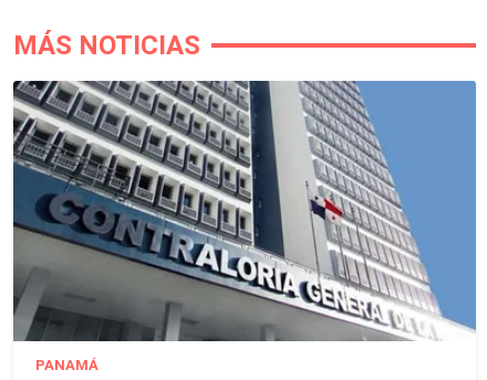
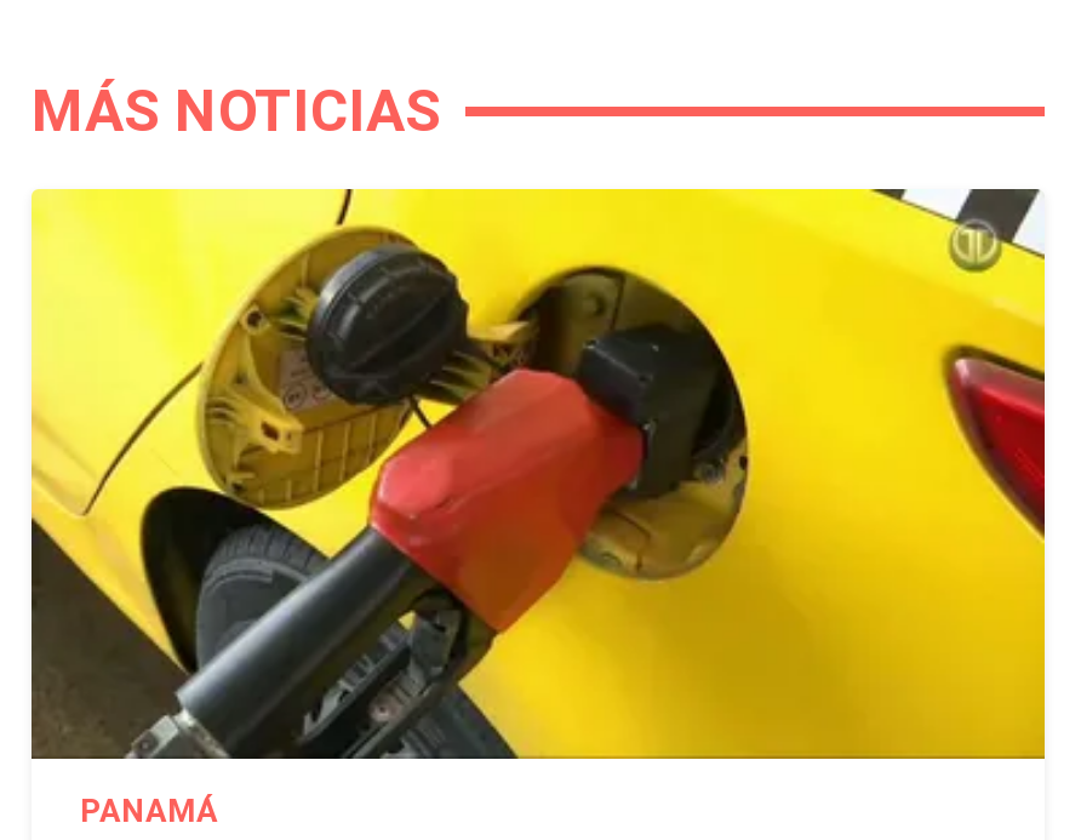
[12,80,477,342] [image] -> [29,187,1047,761] [image]

